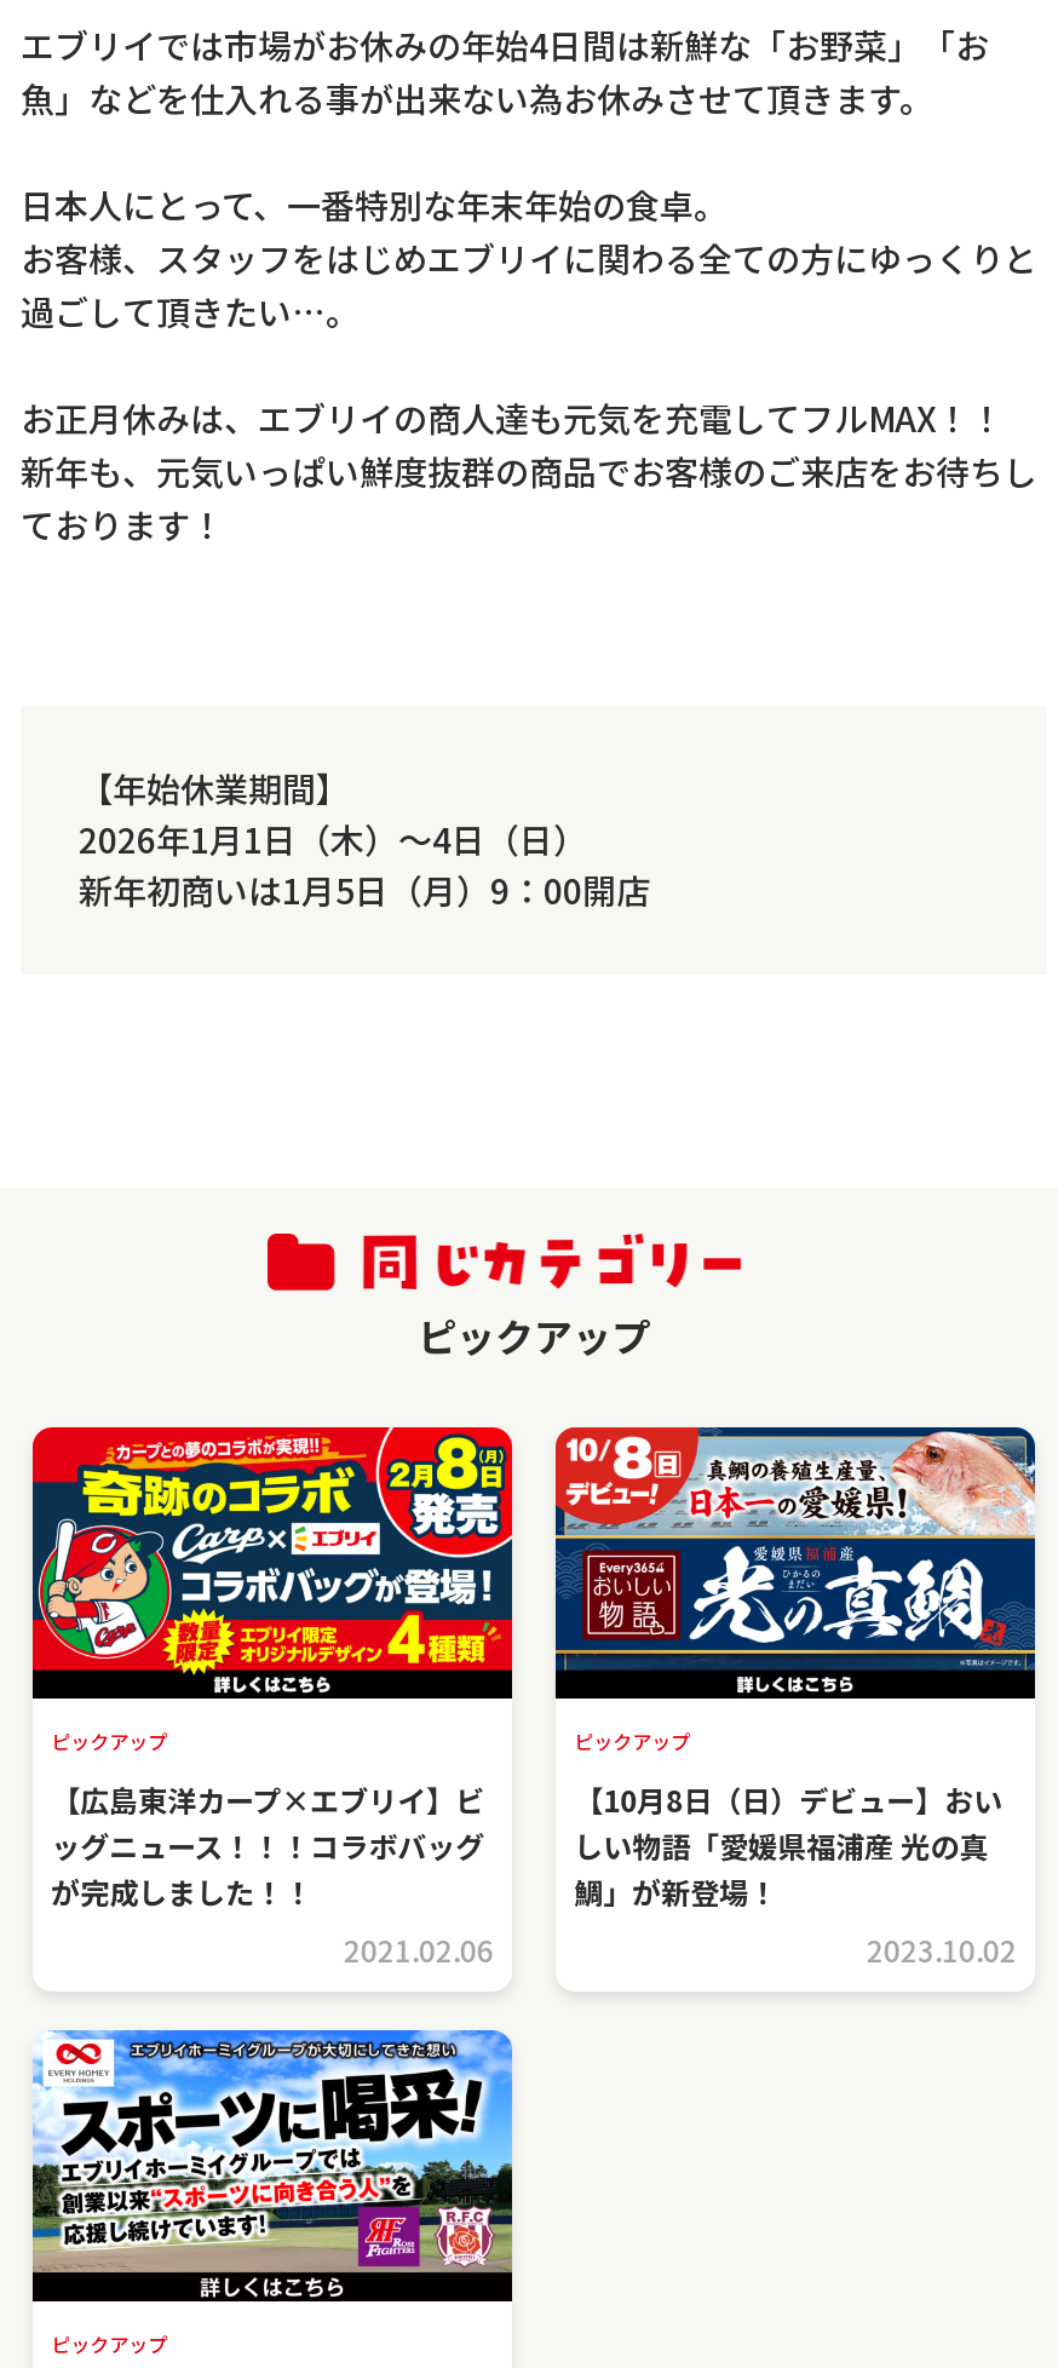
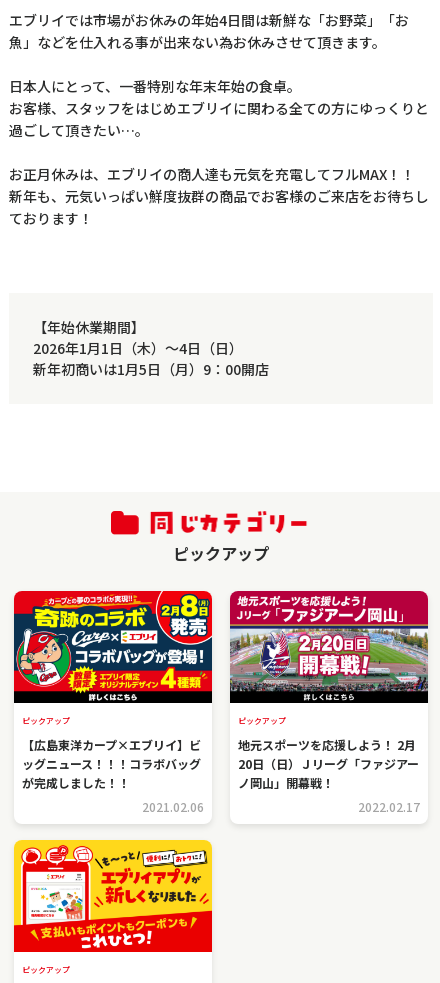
[553,1425,1037,1969] [image] | 【10月8日（日）デビュー】おい | しい物語「愛媛県福浦産 光の真 | 鯛」が新登場！ | 2023.10.02 -> [229,590,429,815] [image] | 地元スポーツを応援しよう！ 2月 | 20日（日）Ｊリーグ「ファジアー | ノ岡山」開幕戦！ | 2022.02.17
[30,2028,514,2304] [image] -> [13,839,213,953] [image]

